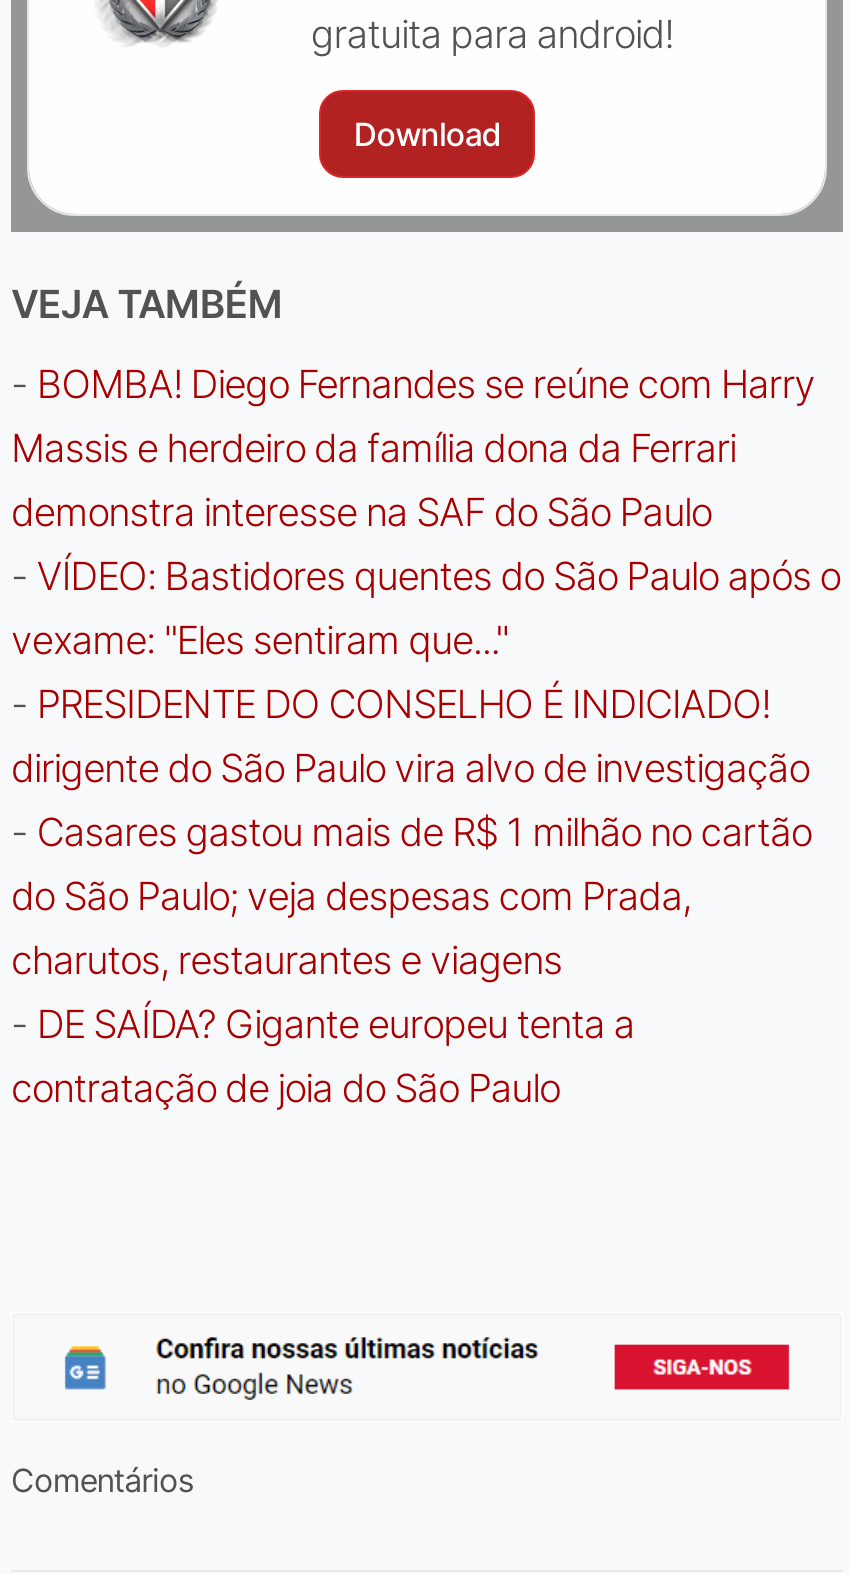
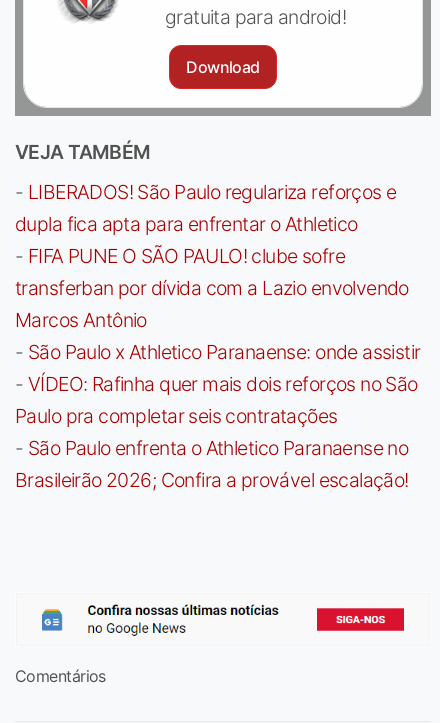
[11,359,840,1111] - BOMBA! Diego Fernandes se reúne com Harry | Massis e herdeiro da família dona da Ferrari | demonstra interesse na SAF do São Paulo | - VÍDEO: Bastidores quentes do São Paulo após o | vexame: "Eles sentiram que..." | - PRESIDENTE DO CONSELHO É INDICIADO! | dirigente do São Paulo vira alvo de investigação | - Casares gastou mais de R$ 1 milhão no cartão | do São Paulo; veja despesas com Prada, | charutos, restaurantes e viagens | - DE SAÍDA? Gigante europeu tenta a | contratação de joia do São Paulo -> [15,180,420,492] - LIBERADOS! São Paulo regulariza reforços e | dupla fica apta para enfrentar o Athletico | - FIFA PUNE O SÃO PAULO! clube sofre | transferban por dívida com a Lazio envolvendo | Marcos Antônio | - São Paulo x Athletico Paranaense: onde assistir | - VÍDEO: Rafinha quer mais dois reforços no São | Paulo pra completar seis contratações | - São Paulo enfrenta o Athletico Paranaense no | Brasileirão 2026; Confira a provável escalação!

